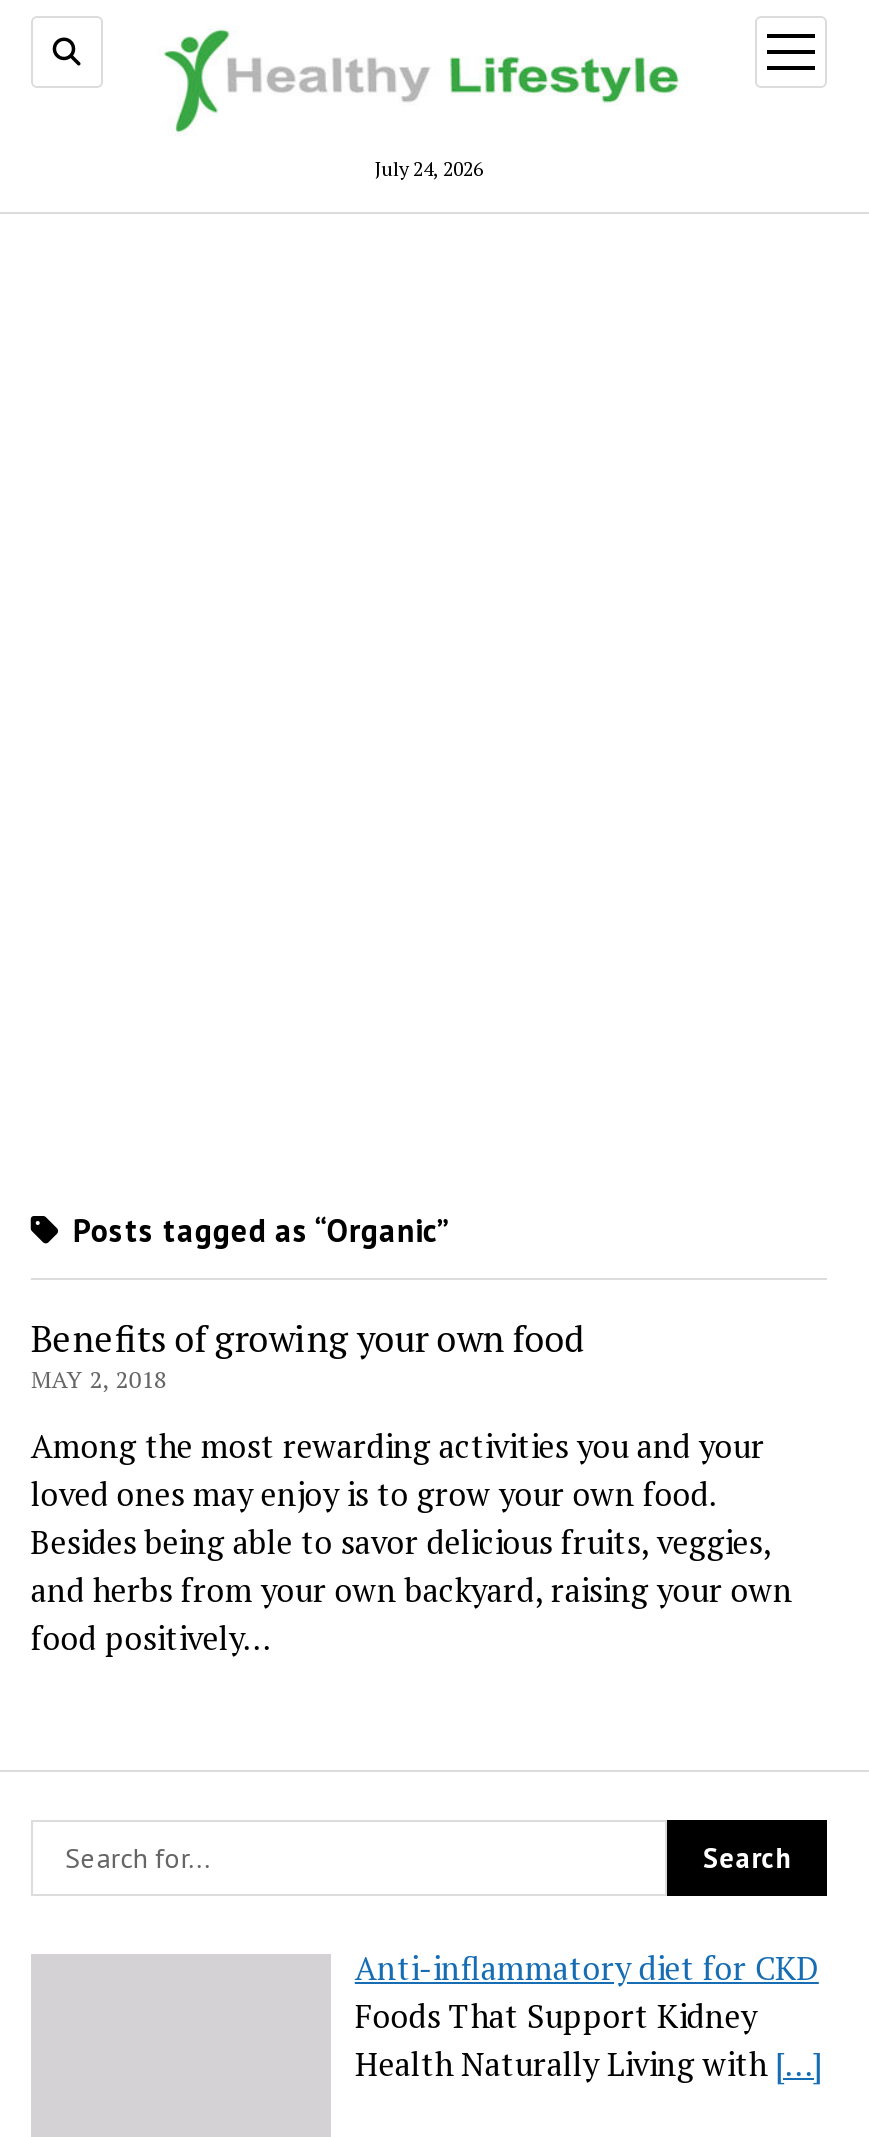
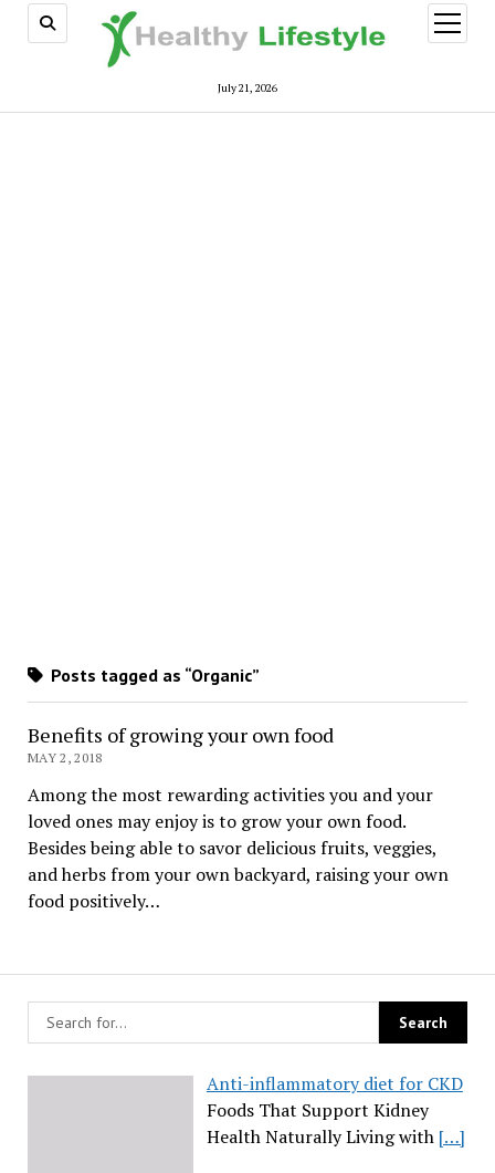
[375,157,483,183] July 24, 2026 -> [218,81,277,95] July 21, 2026

